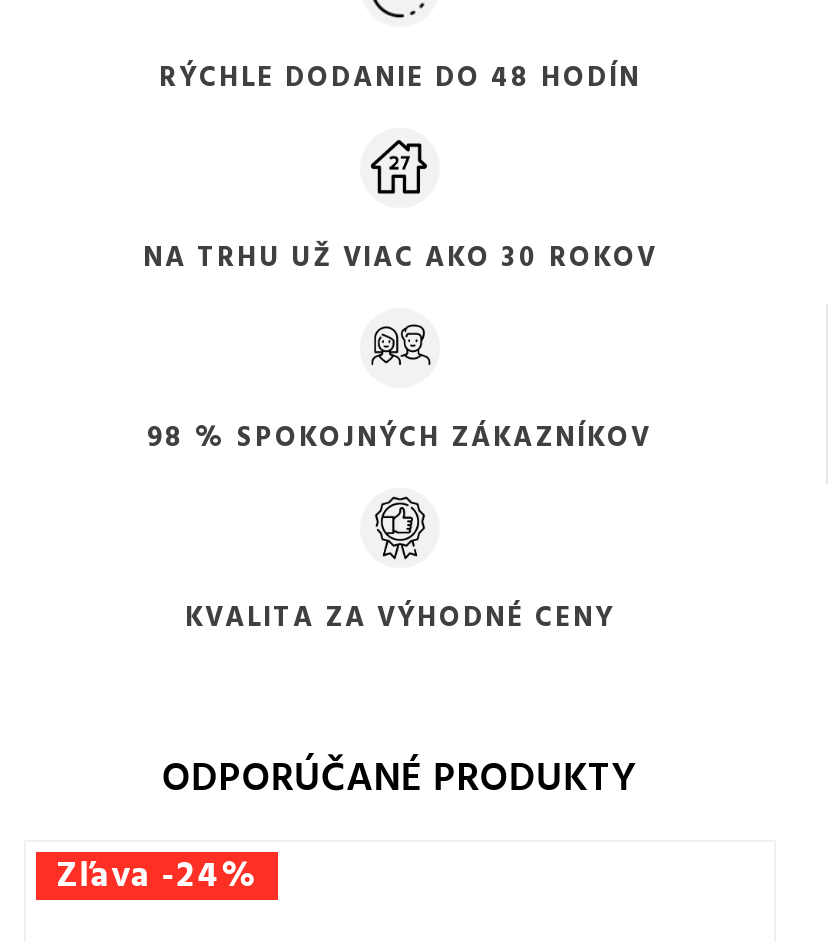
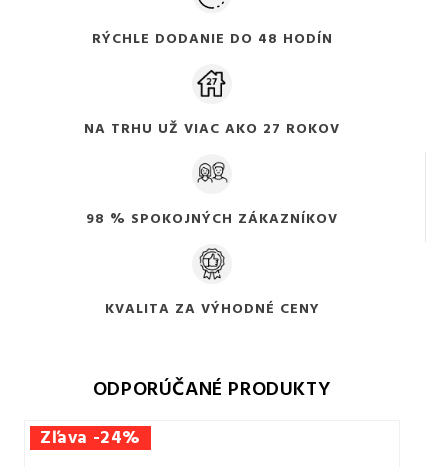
[143,238,657,278] NA TRHU UŽ VIAC AKO 30 ROKOV -> [84,119,340,139] NA TRHU UŽ VIAC AKO 27 ROKOV

